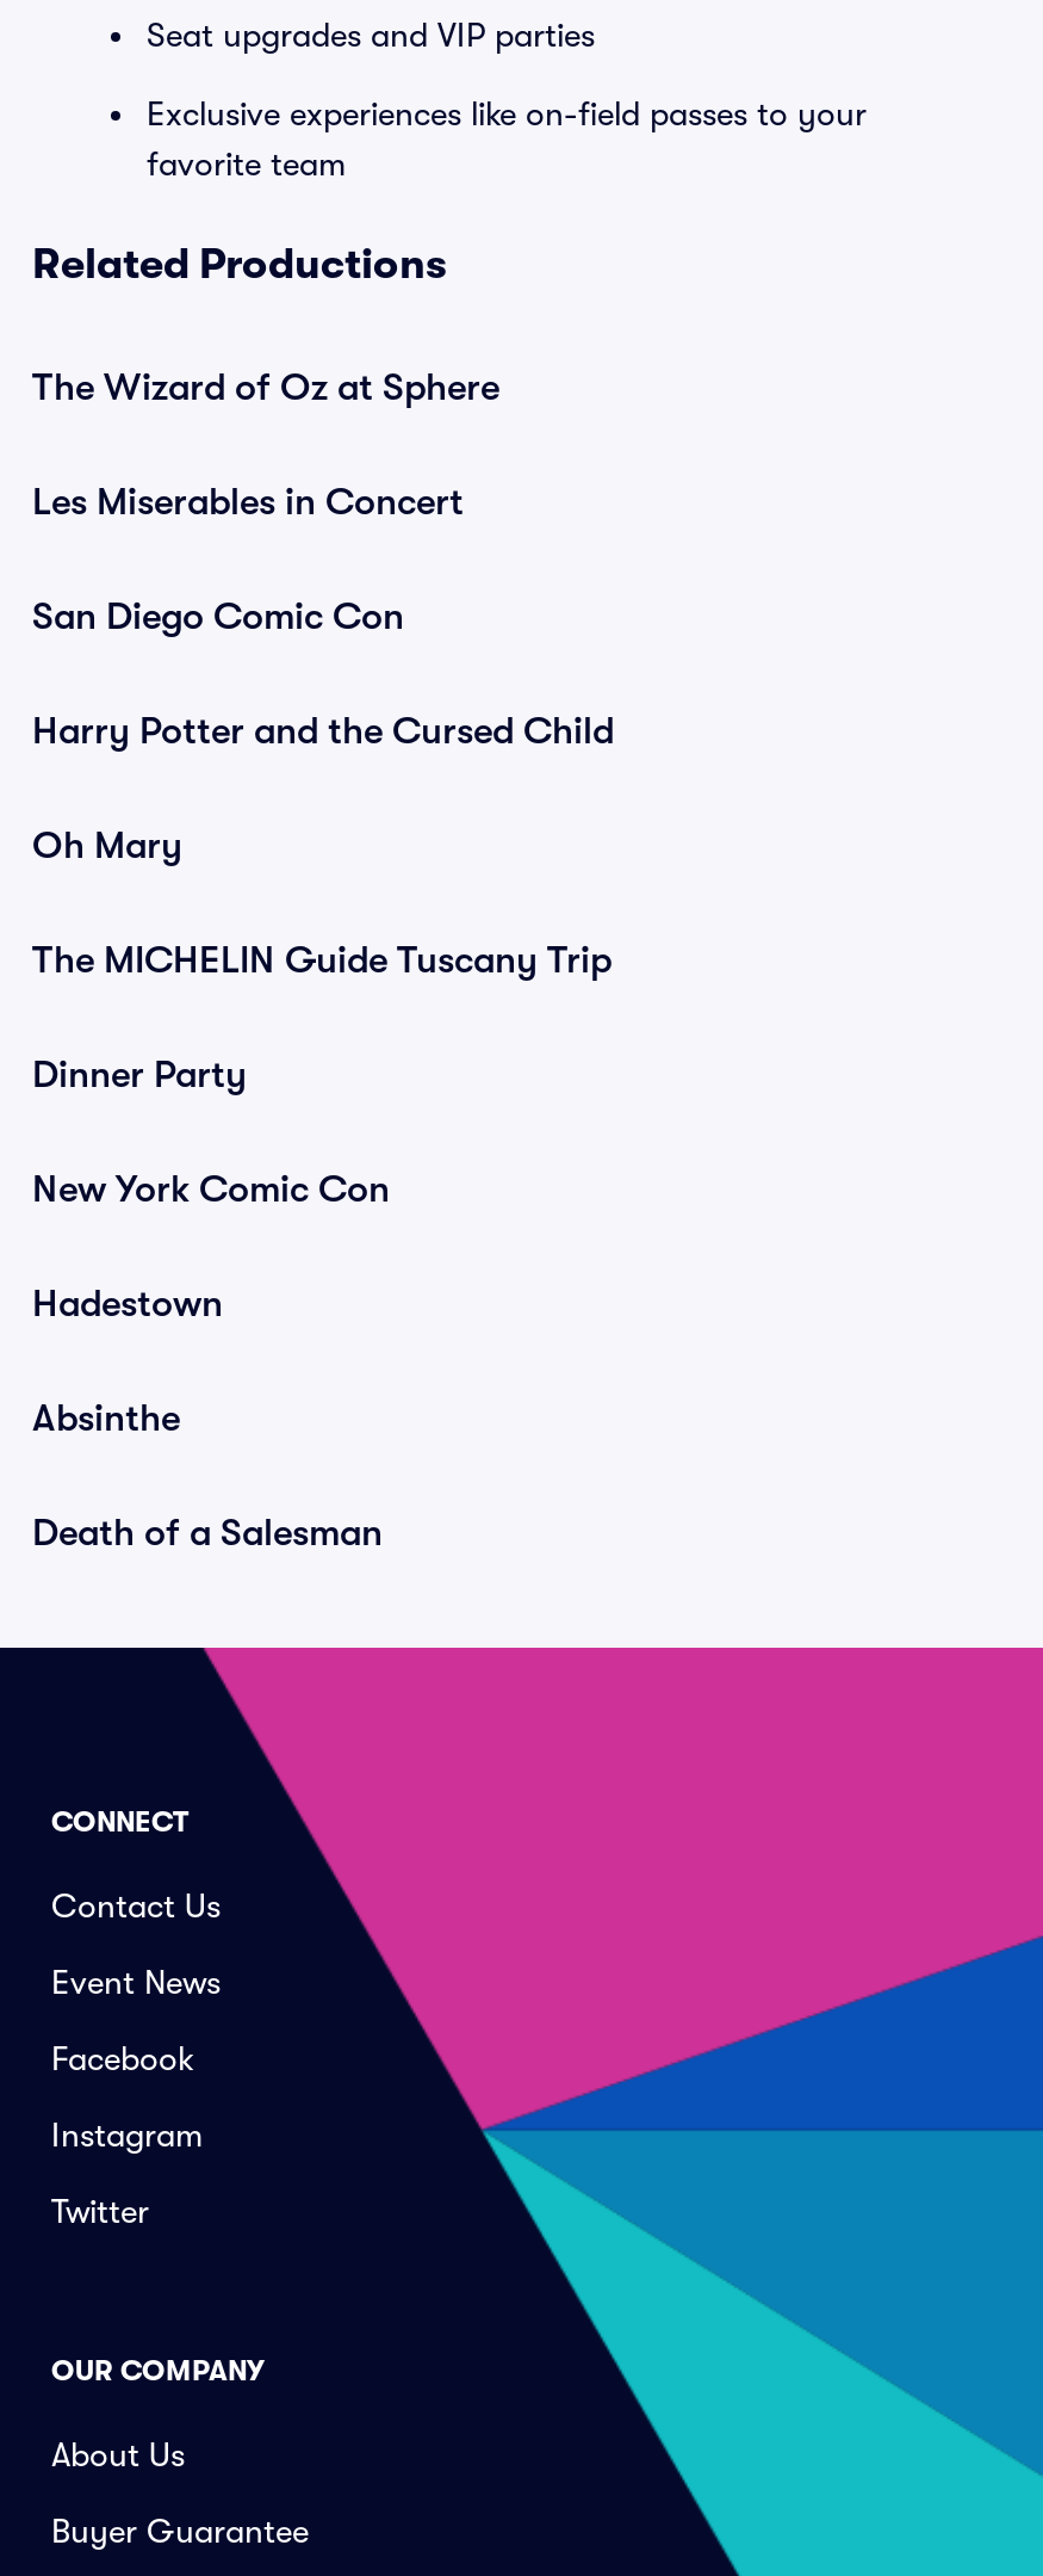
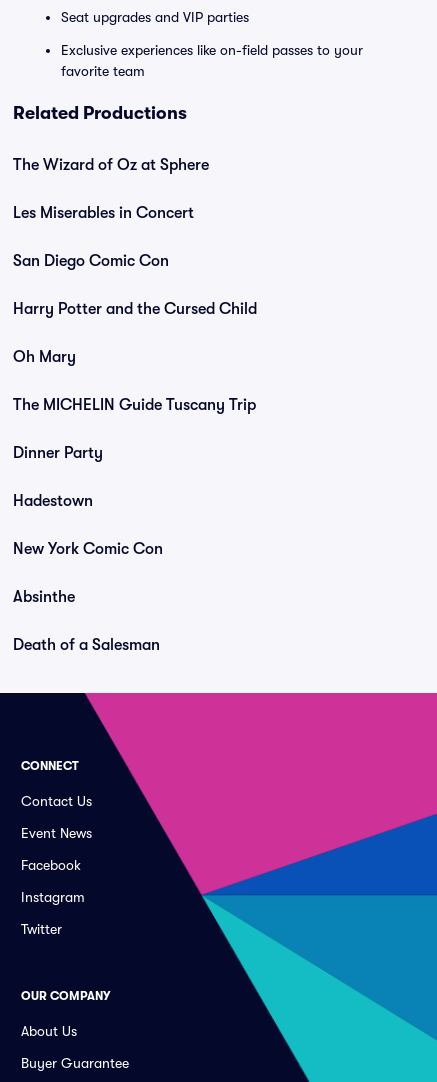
moved [32,1168,390,1211] -> [13,540,163,558]: New York Comic Con
moved [32,1283,223,1326] -> [13,492,93,510]: Hadestown

